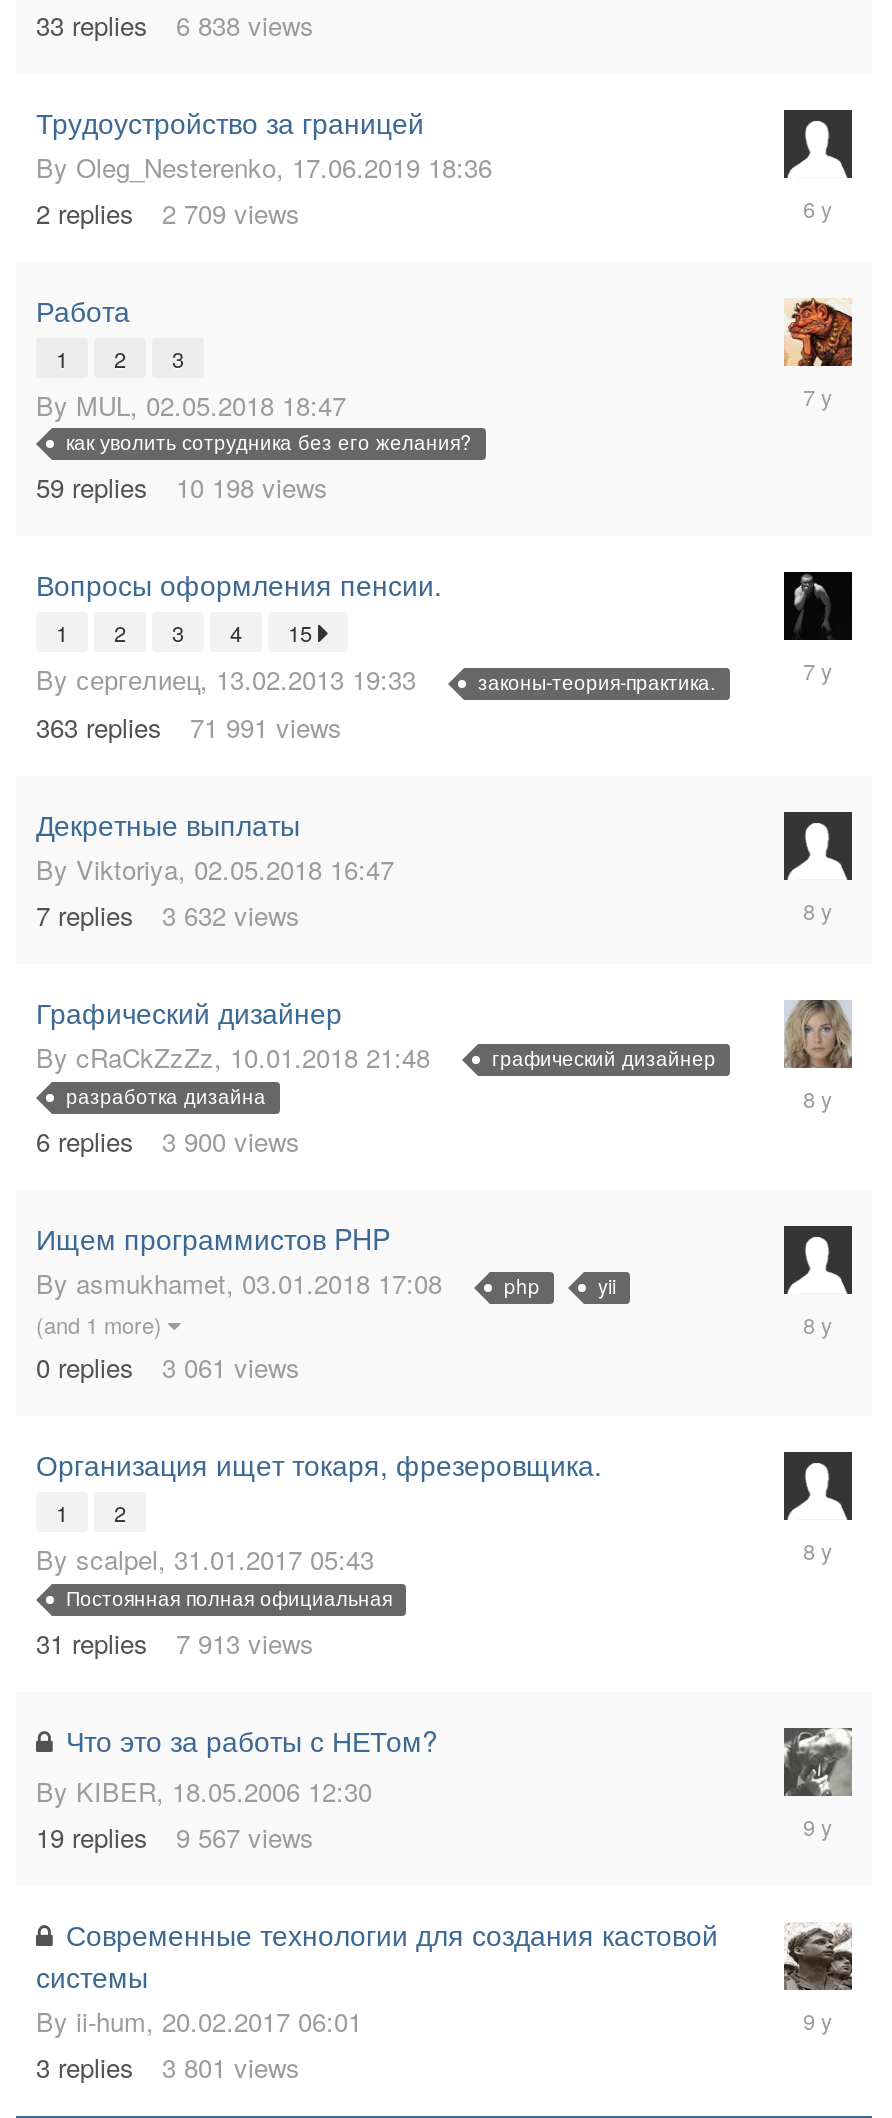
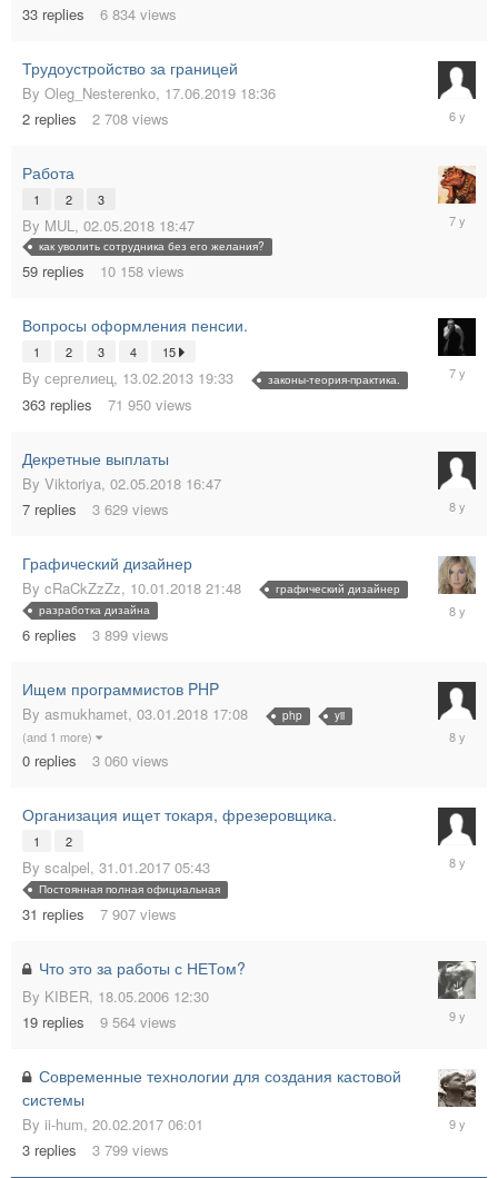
[36,5,314,43] 33 replies 6 838 views -> [22,3,177,24] 33 replies 6 834 views
[36,193,300,231] 2 replies 2 709 views -> [22,107,169,129] 2 replies 2 708 views
[36,468,328,506] 59 replies 10 198 views -> [22,261,185,282] 59 replies 10 158 views
[36,708,342,746] 363 replies 71 991 views -> [22,394,192,415] 363 replies 71 950 views
[36,896,300,934] 7 replies 3 632 views -> [22,498,169,519] 7 replies 3 629 views
[36,1122,300,1160] 6 replies 3 900 views -> [22,624,169,645] 6 replies 3 899 views
[36,1348,300,1386] 0 replies 3 061 views -> [22,750,169,771] 0 replies 3 060 views
[36,1623,314,1661] 31 replies 7 913 views -> [22,903,177,924] 31 replies 7 907 views
[36,1817,314,1855] 19 replies 9 567 views -> [22,1011,177,1032] 19 replies 9 564 views
[36,2047,300,2085] 3 replies 3 801 views -> [22,1139,169,1160] 3 replies 3 799 views

